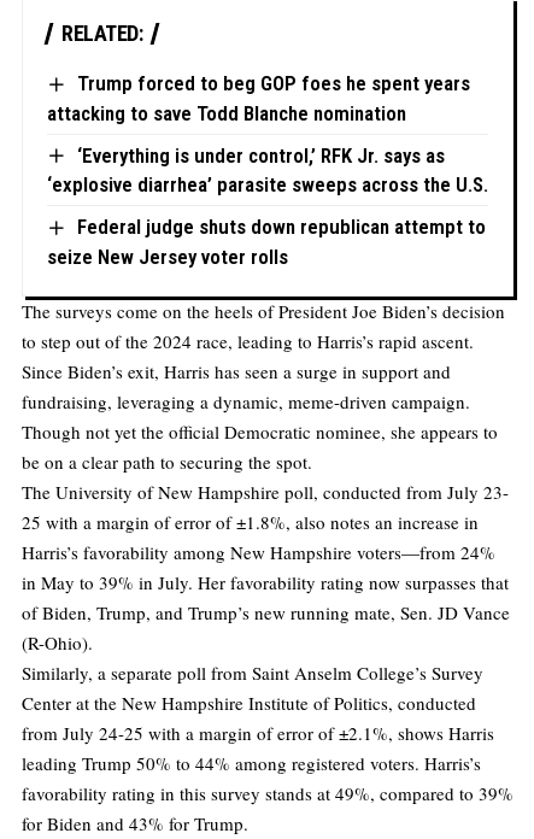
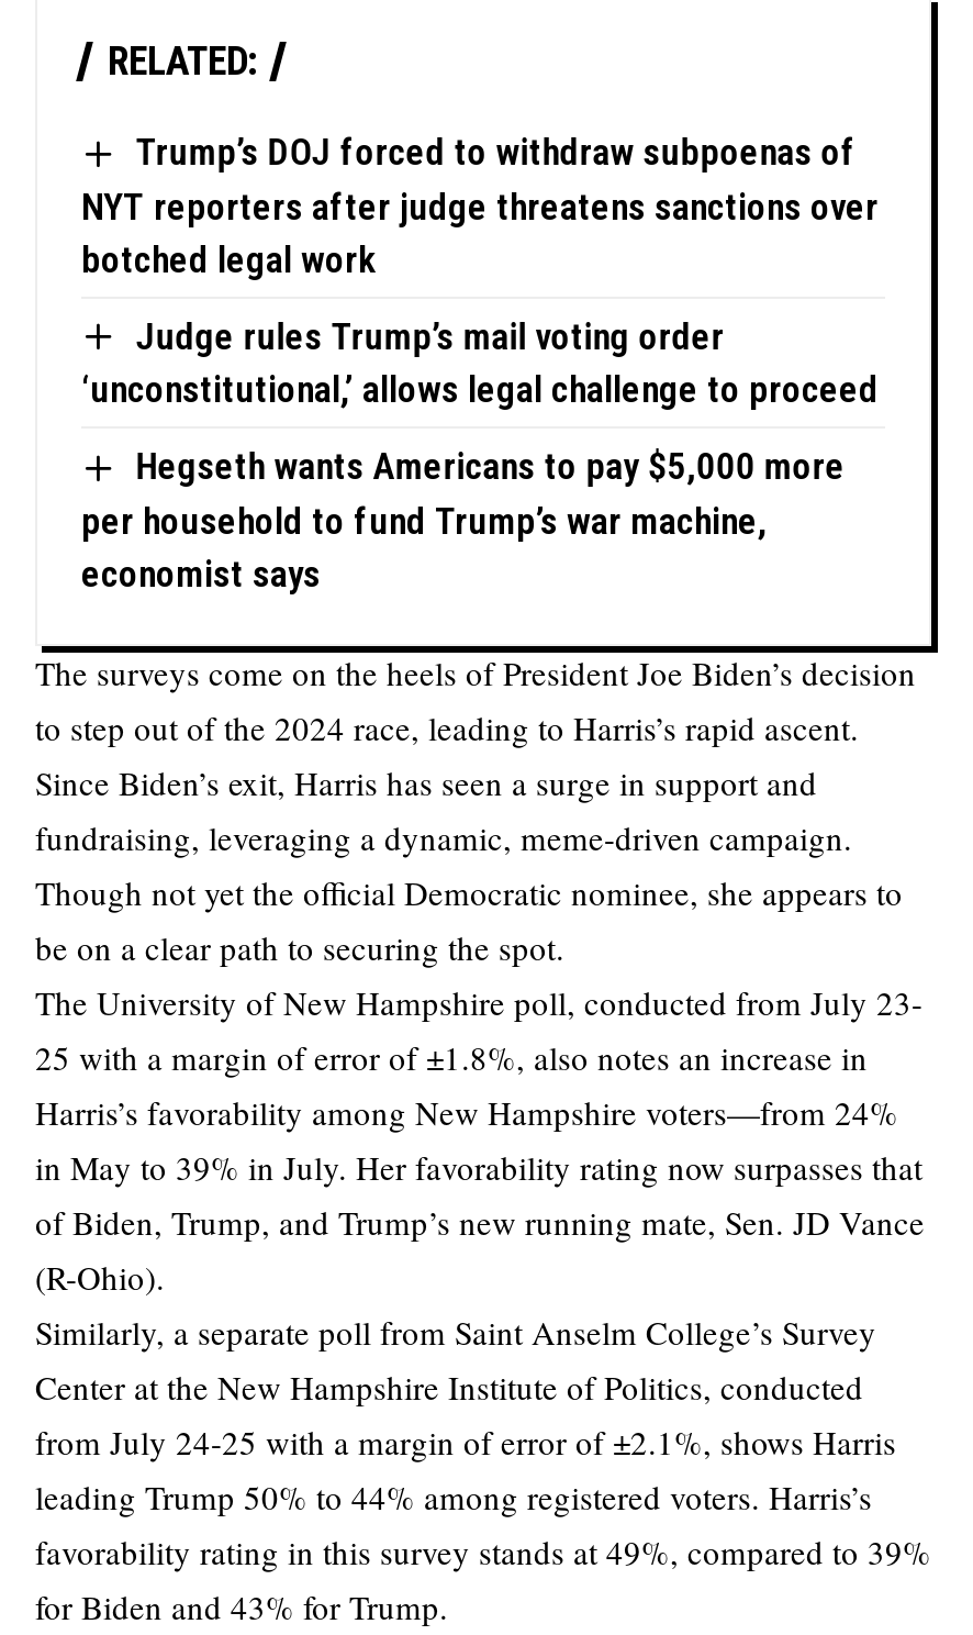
[47,71,470,125] Trump forced to beg GOP foes he spent years | attacking to save Todd Blanche nomination -> [81,130,879,281] Trump’s DOJ forced to withdraw subpoenas of | NYT reporters after judge threatens sanctions over | botched legal work
[47,143,488,197] ‘Everything is under control,’ RFK Jr. says as | ‘explosive diarrhea’ parasite sweeps across the U.S. -> [81,314,879,412] Judge rules Trump’s mail voting order | ‘unconstitutional,’ allows legal challenge to proceed
[47,215,485,269] Federal judge shuts down republican attempt to | seize New Jersey voter rolls -> [81,445,845,595] Hegseth wants Americans to pay $5,000 more | per household to fund Trump’s war machine, | economist says

